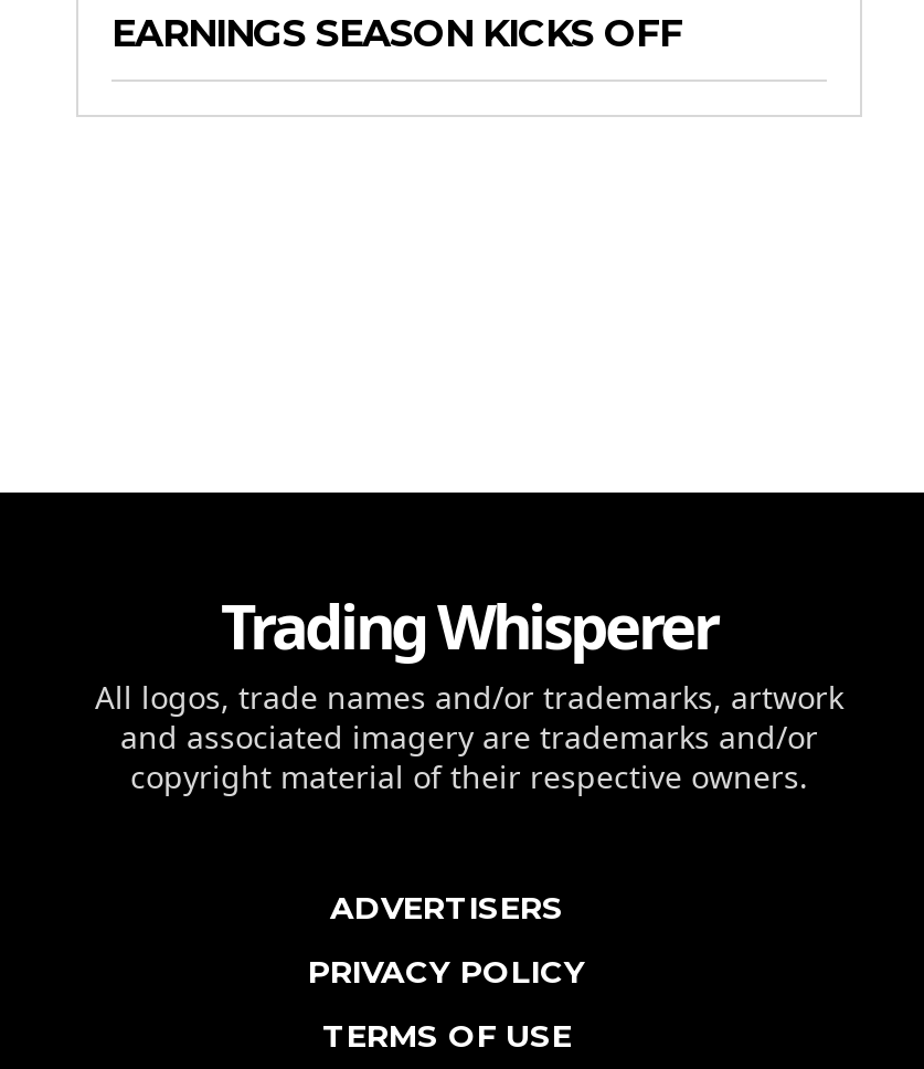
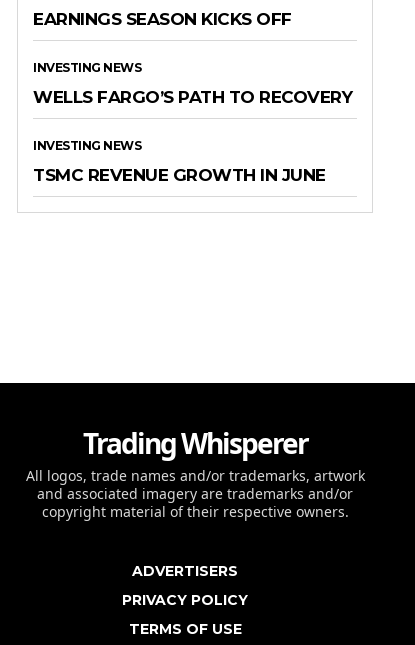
none -> [33,60,352,185] INVESTING NEWS | WELLS FARGO’S PATH TO RECOVERY | INVESTING NEWS | TSMC REVENUE GROWTH IN JUNE

